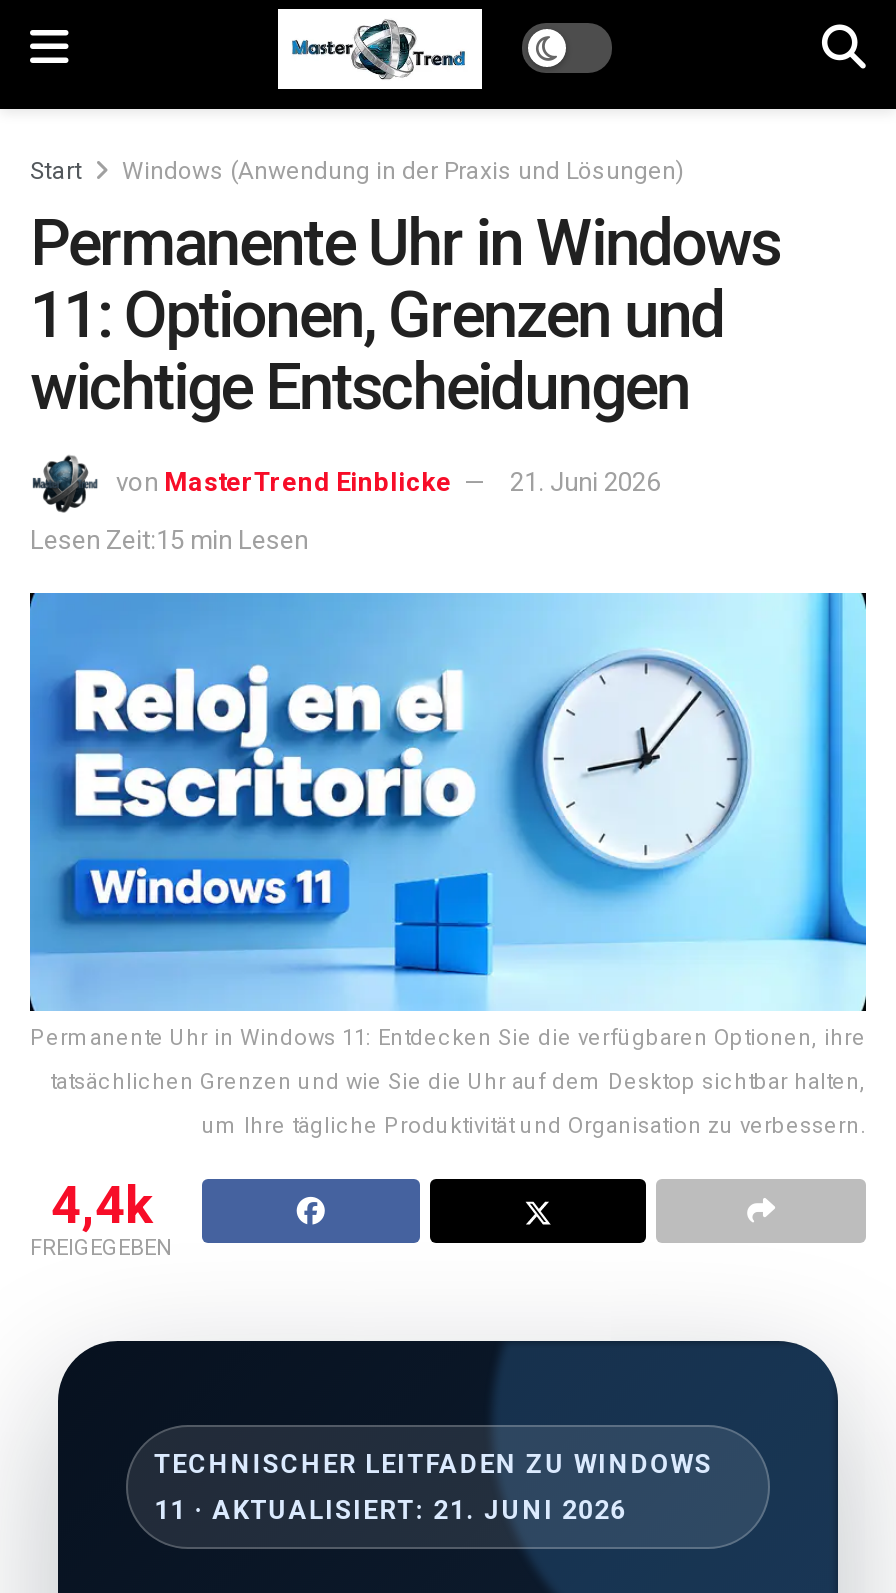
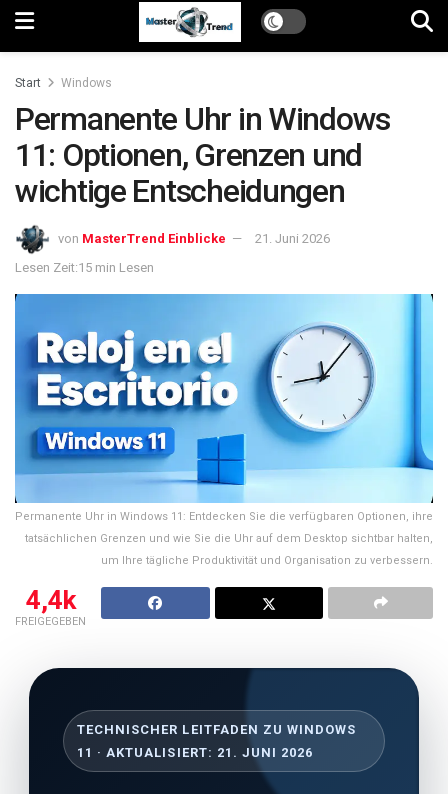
[122,157,684,185] Windows (Anwendung in der Praxis und Lösungen) -> [61,76,112,90] Windows

